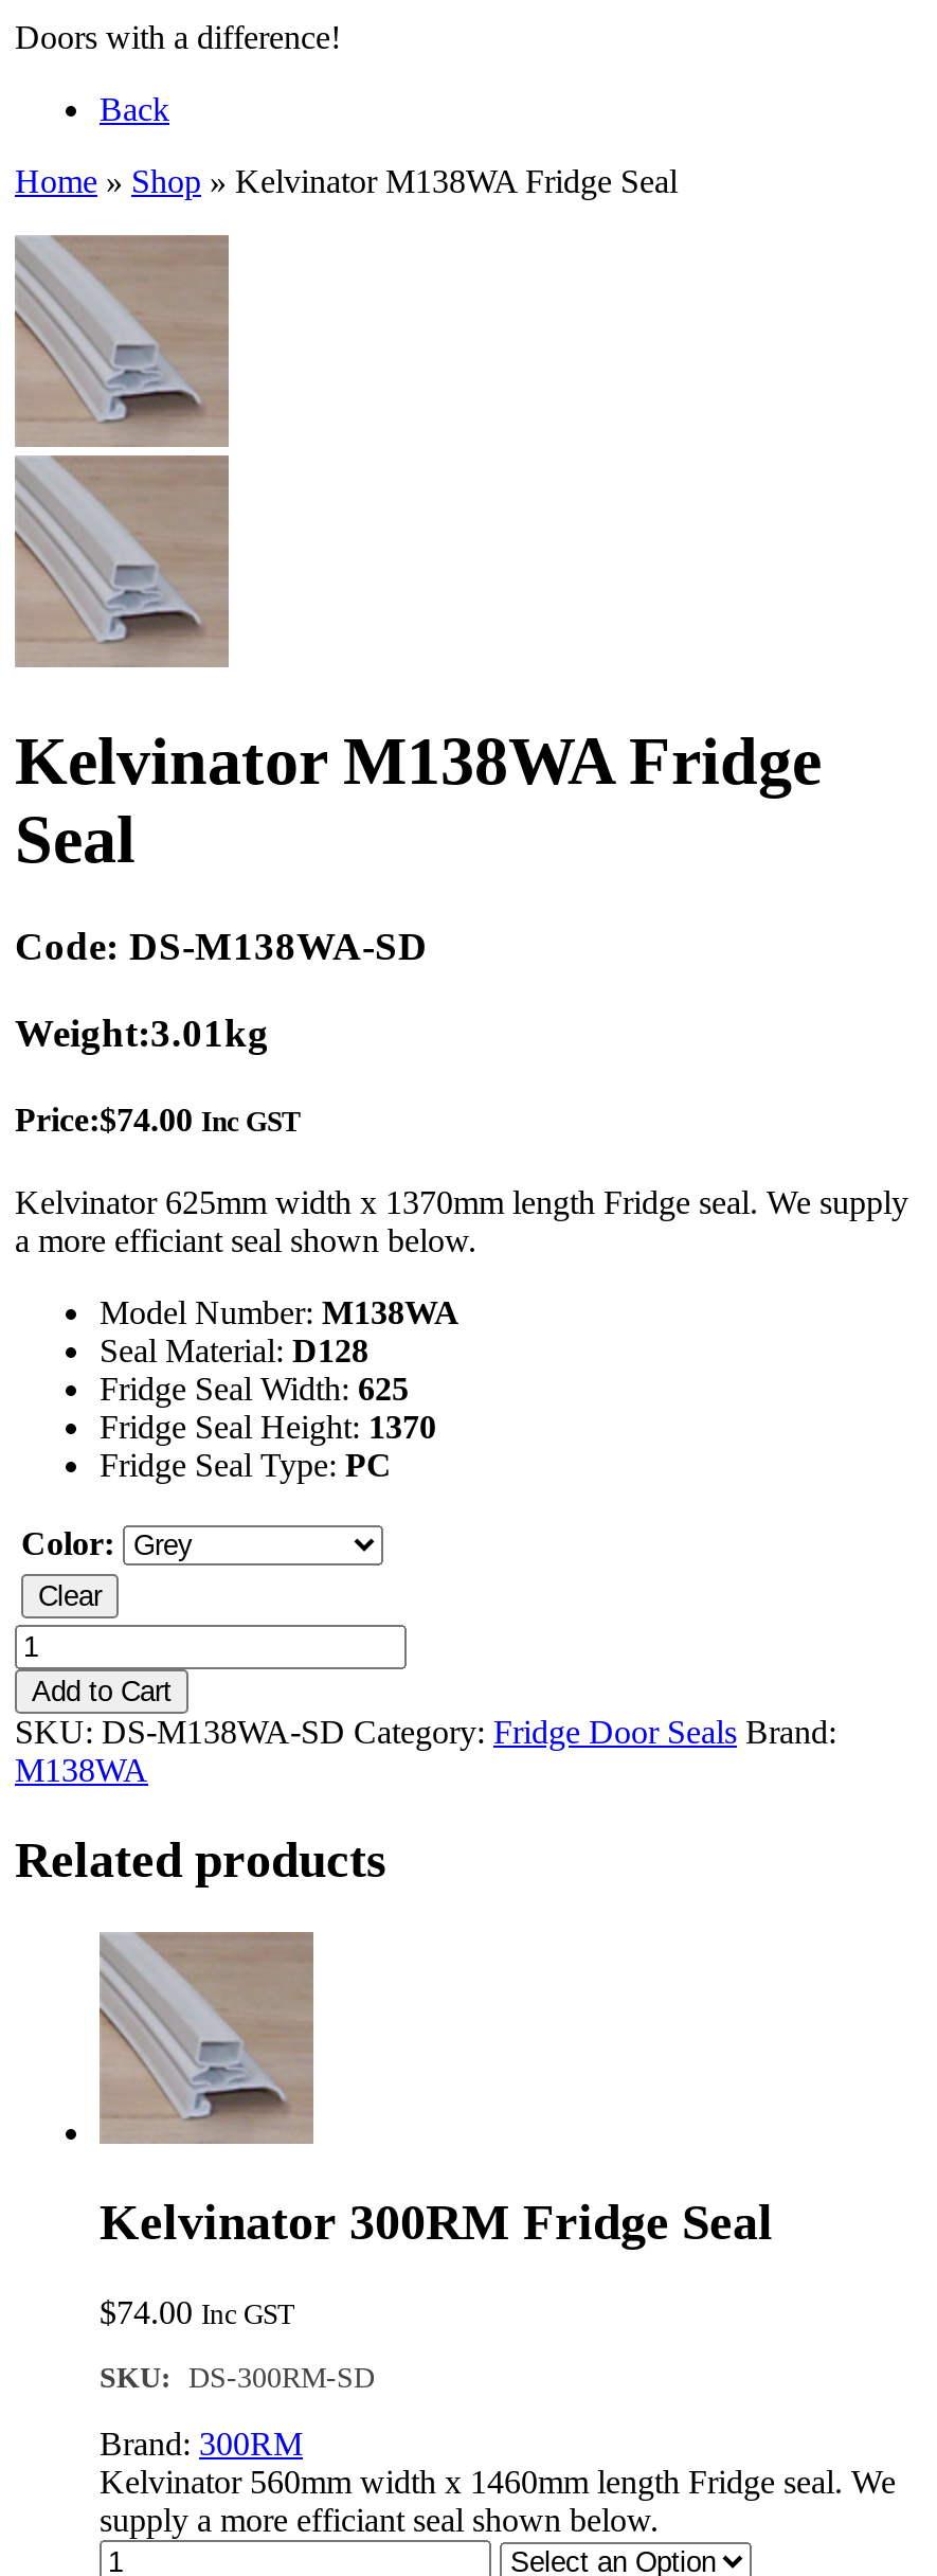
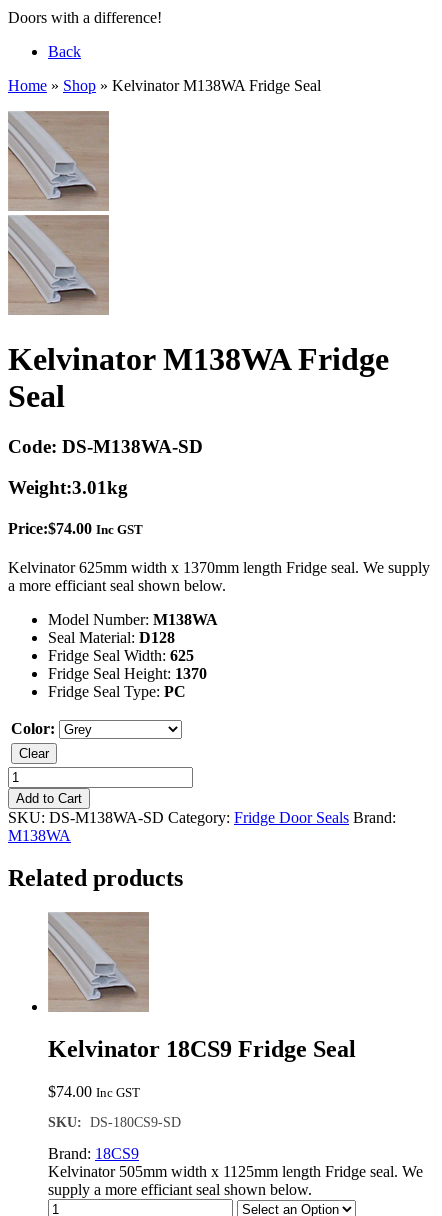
[100,2195,773,2250] Kelvinator 300RM Fridge Seal -> [48,1036,356,1062] Kelvinator 18CS9 Fridge Seal
[100,2362,375,2394] SKU: DS-300RM-SD -> [48,1115,181,1130] SKU: DS-180CS9-SD
[100,2425,303,2461] Brand: 300RM -> [48,1145,139,1162] Brand: 18CS9
[100,2464,896,2500] Kelvinator 560mm width x 1460mm length Fridge seal. We -> [48,1163,423,1180] Kelvinator 505mm width x 1125mm length Fridge seal. We

